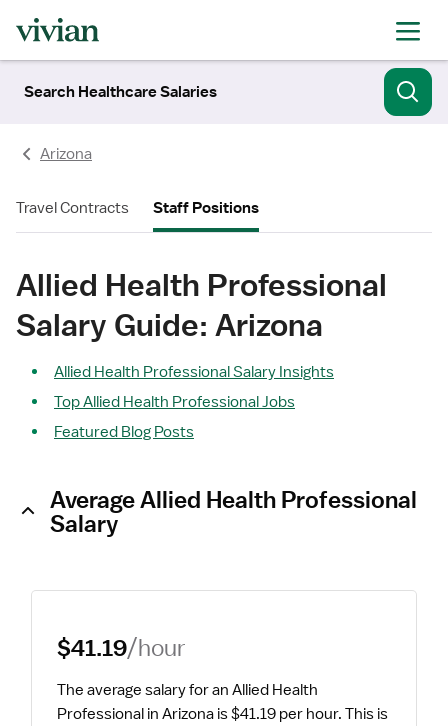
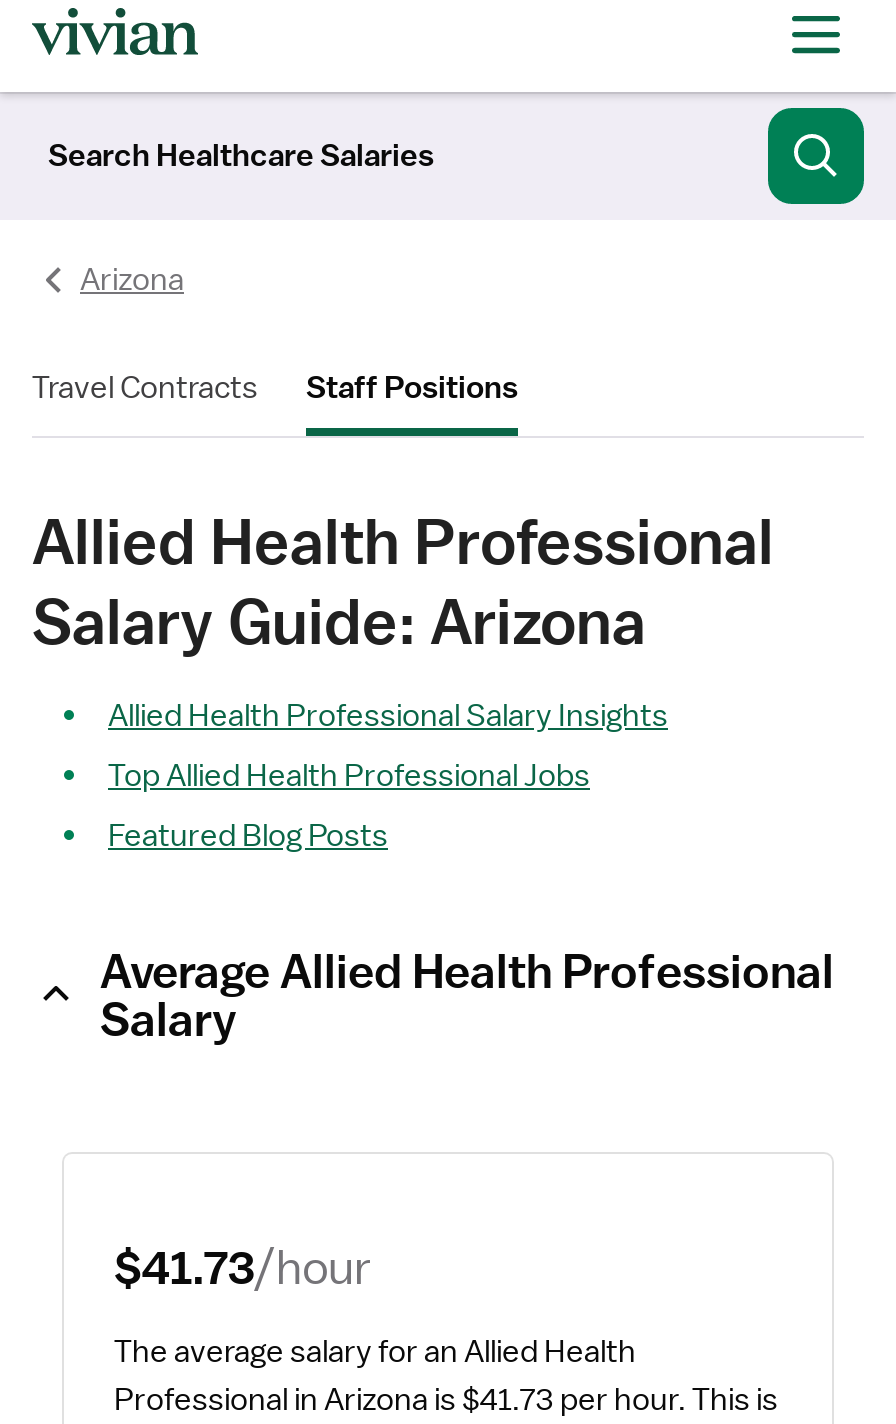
[57,633,186,661] $41.19/hour -> [114,1238,372,1294] $41.73/hour
[57,704,342,724] Professional in Arizona is $41.19 per hour. -> [114,1380,686,1420] Professional in Arizona is $41.73 per hour.

